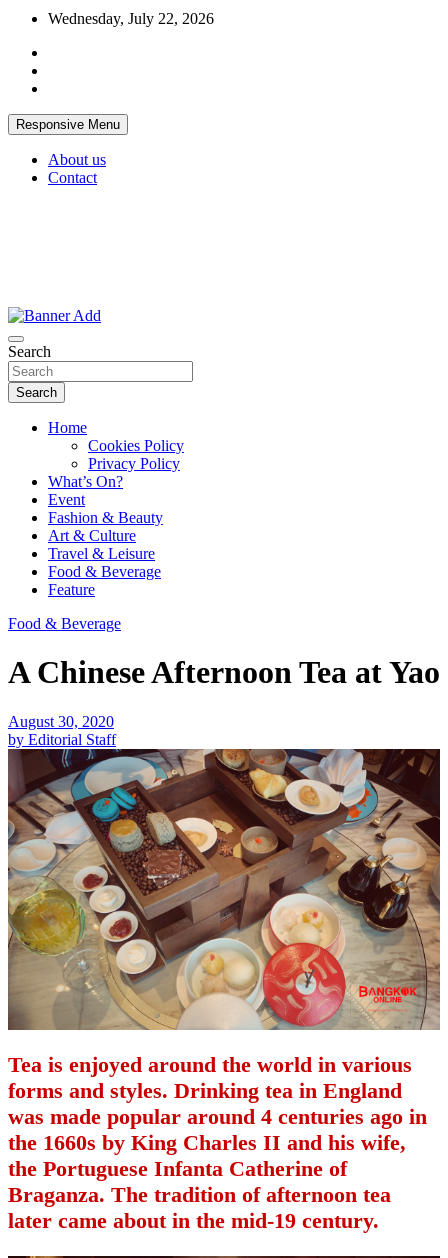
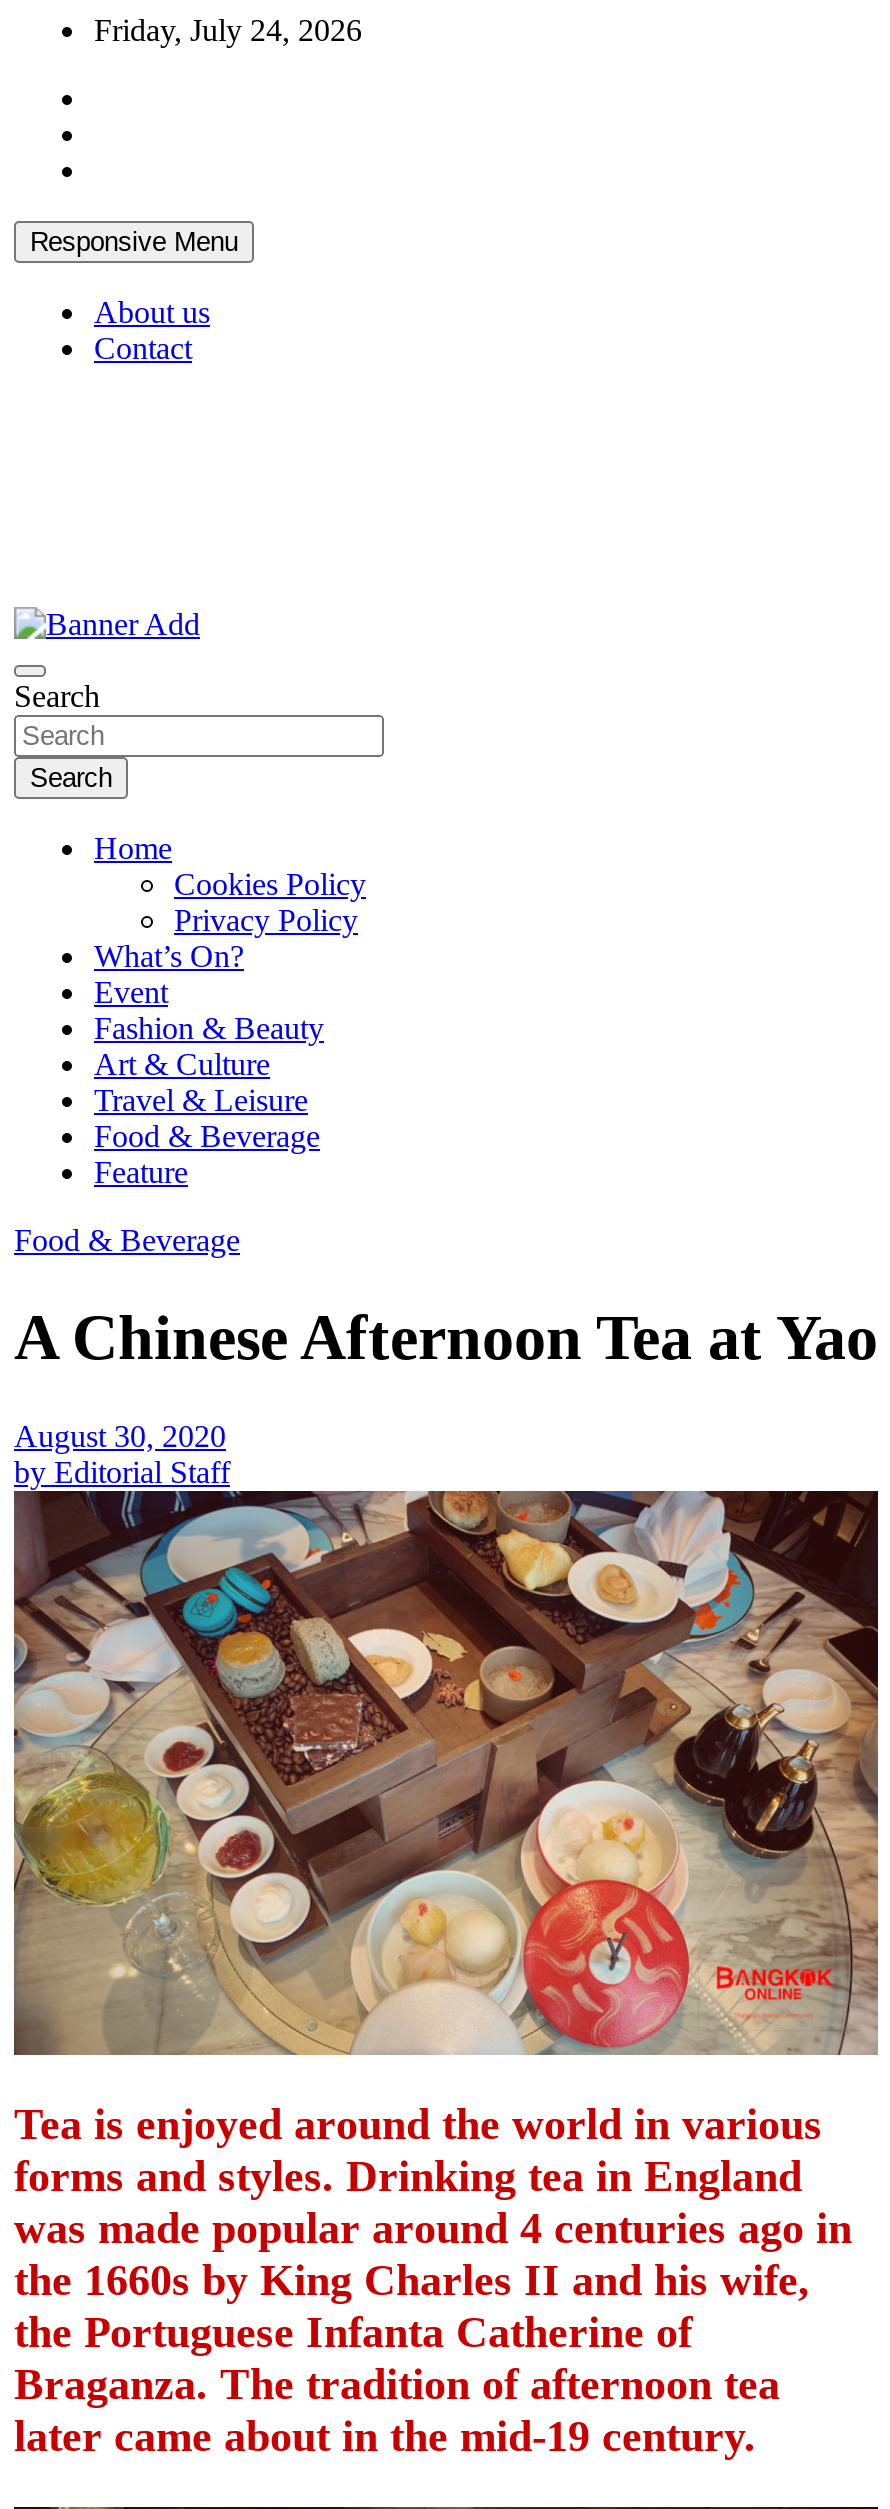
[48,10,214,27] Wednesday, July 22, 2026 -> [94,13,362,47] Friday, July 24, 2026

